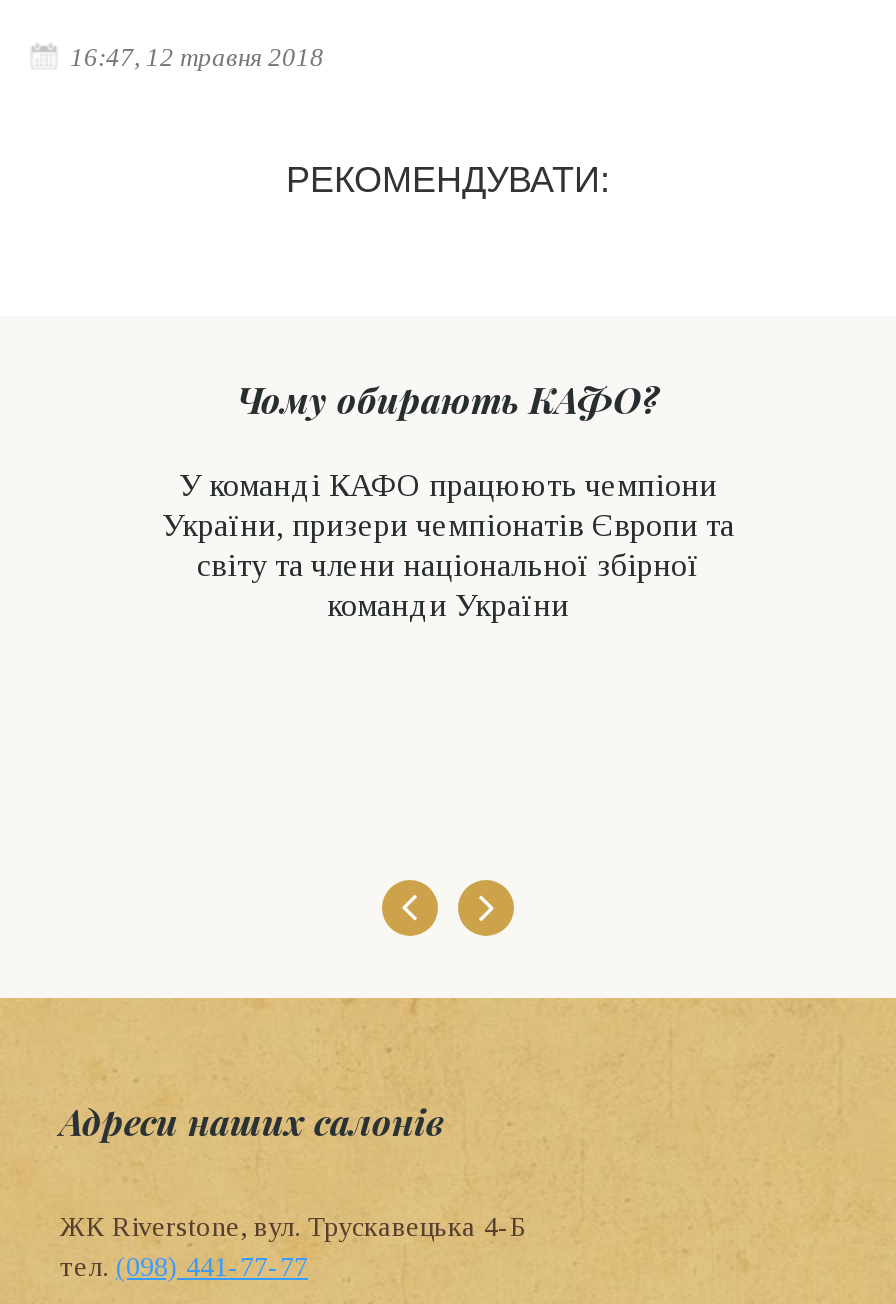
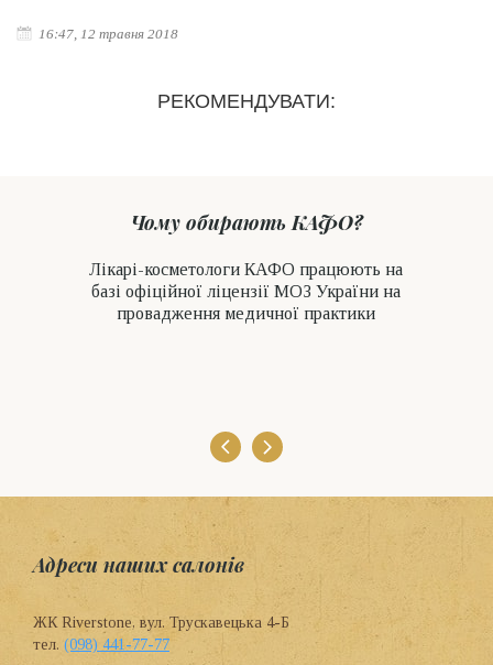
[162,468,734,622] У команді КАФО працюють чемпіони | України, призери чемпіонатів Європи та | світу та члени національної збірної | команди України -> [90,260,403,322] Лікарі-косметологи КАФО працюють на | базі офіційної ліцензії МОЗ України на | провадження медичної практики

